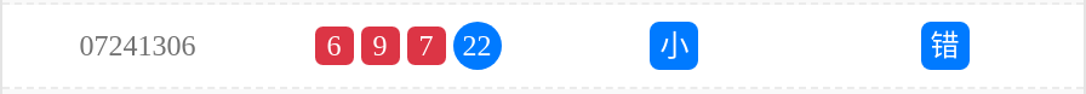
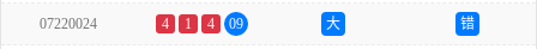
[80,29,689,63] 07241306 | 6 | 9 | 7 | 22 | 小 -> [39,16,341,32] 07220024 | 4 | 1 | 4 | 09 | 大

